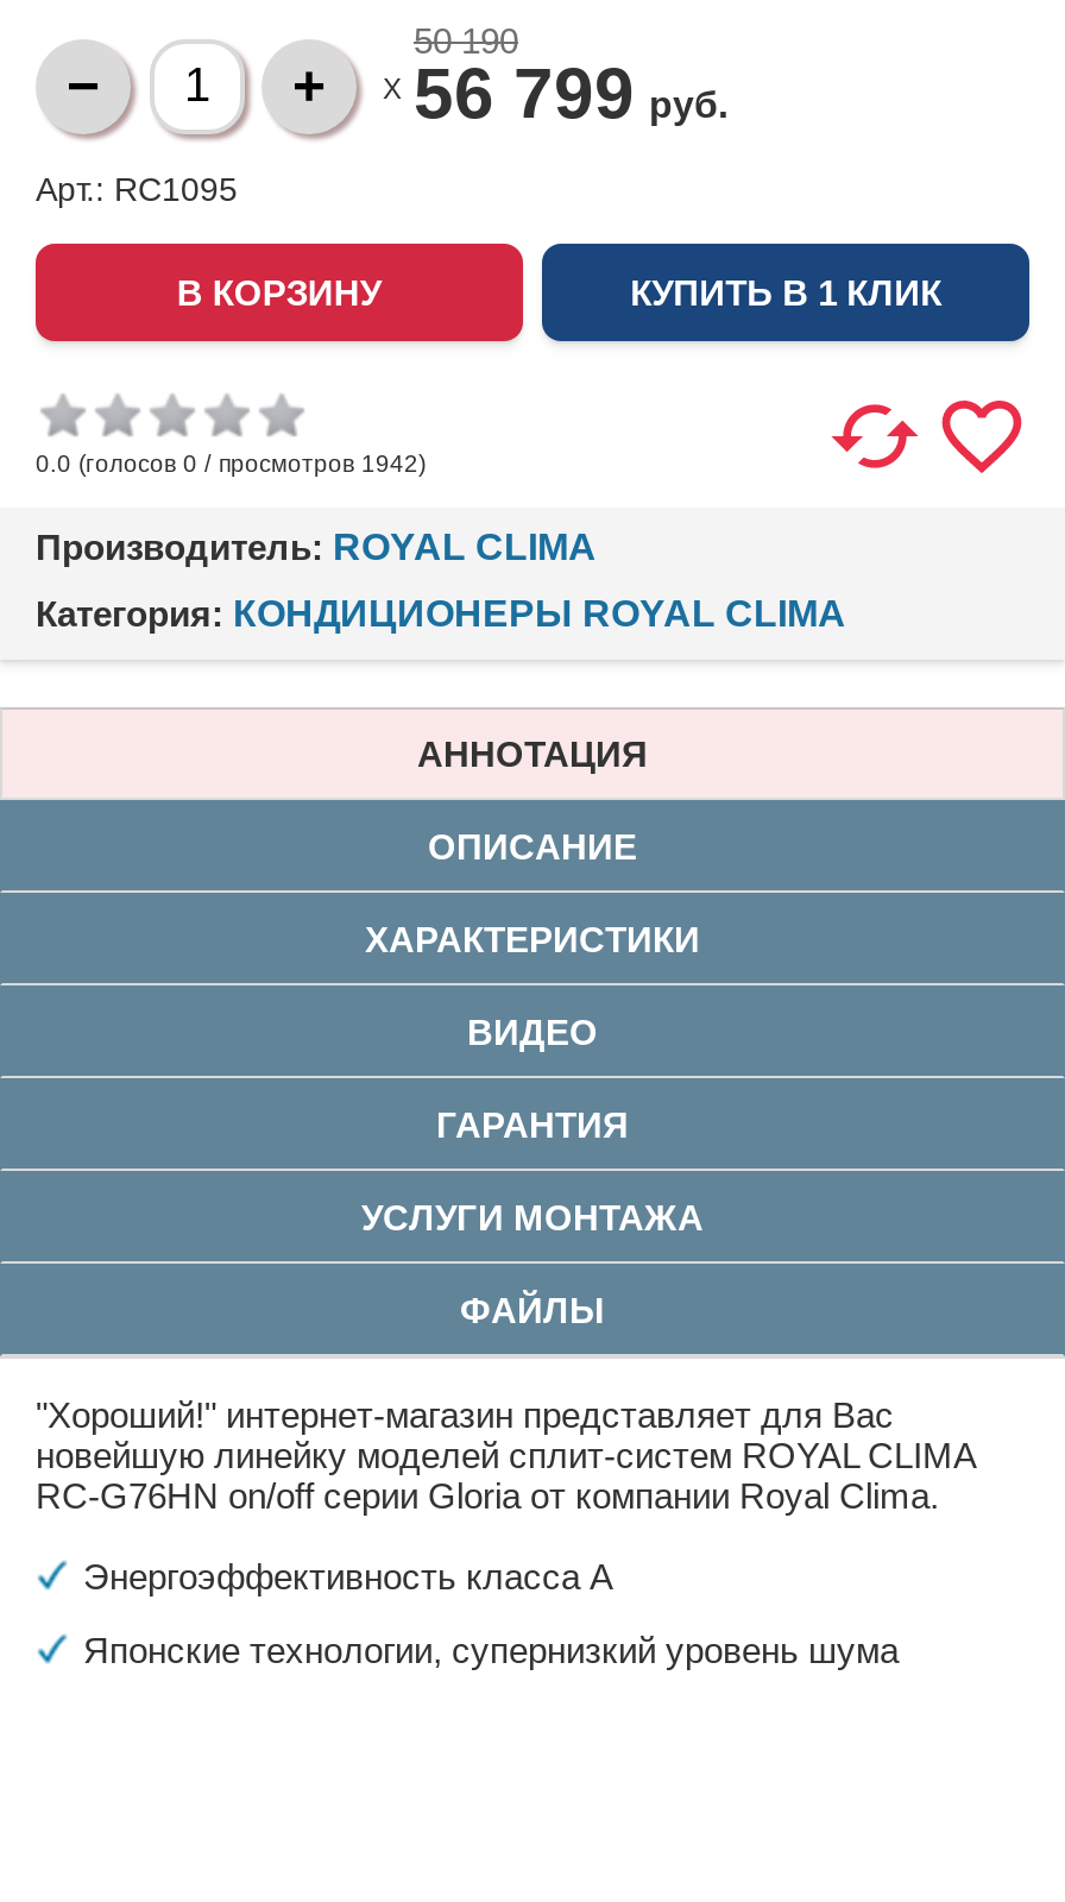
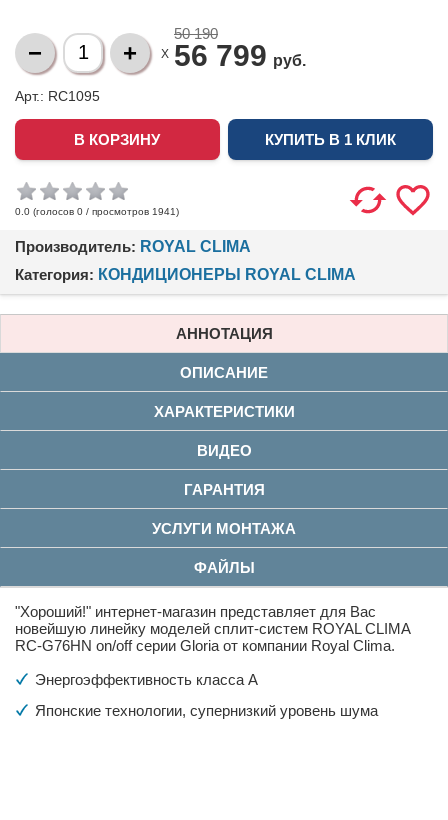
[36,449,426,478] 0.0 (голосов 0 / просмотров 1942) -> [15,205,179,217] 0.0 (голосов 0 / просмотров 1941)

